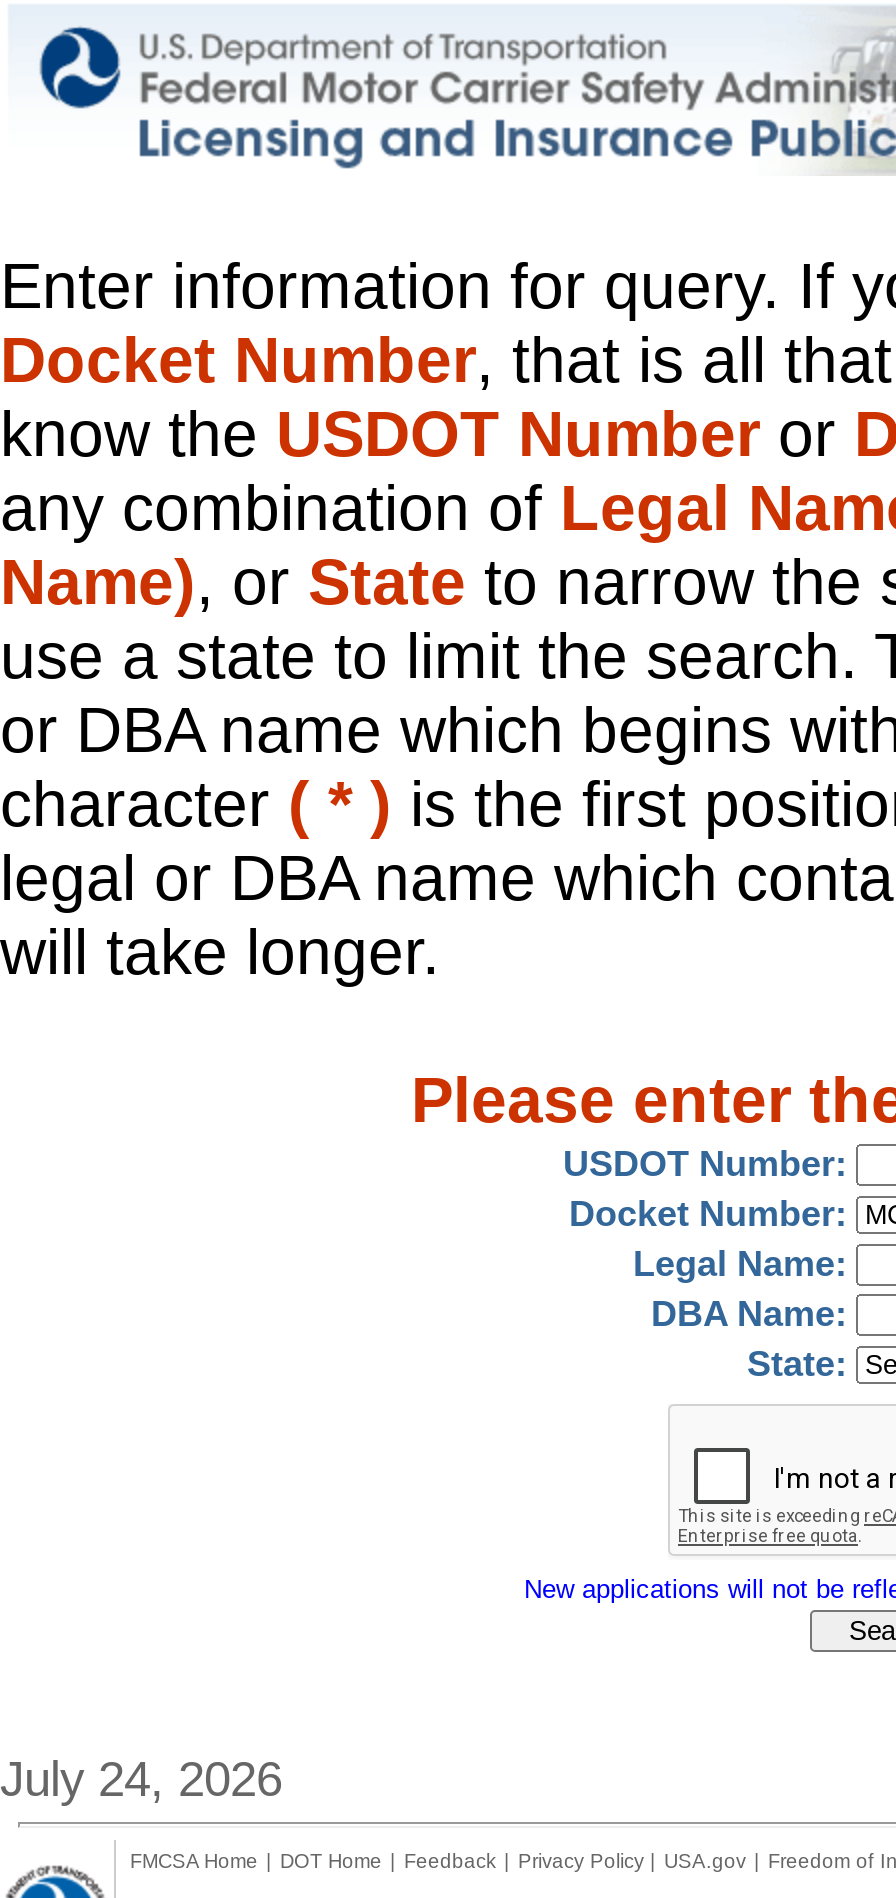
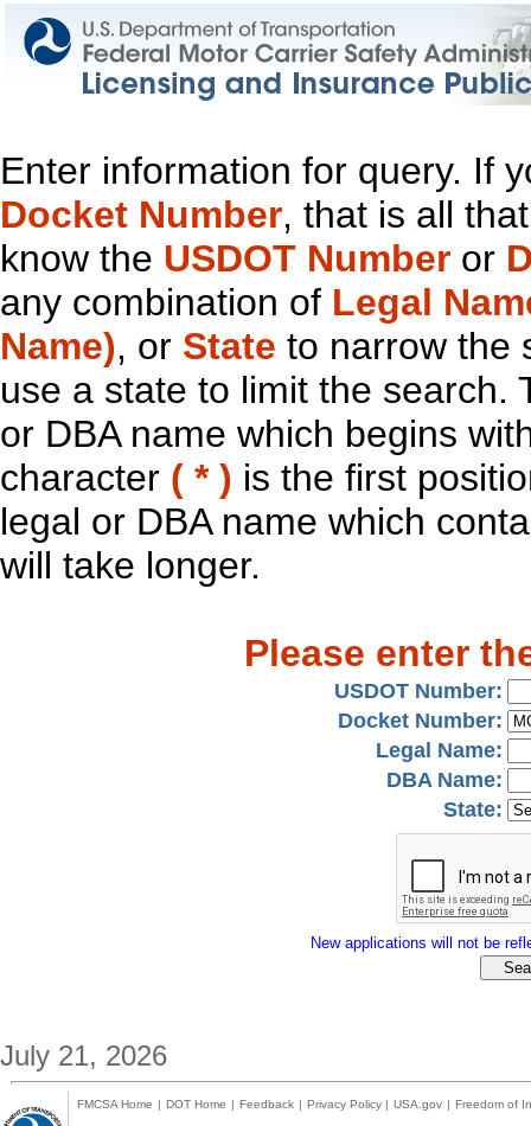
[0,1752,282,1806] July 24, 2026 -> [0,1039,167,1071] July 21, 2026

